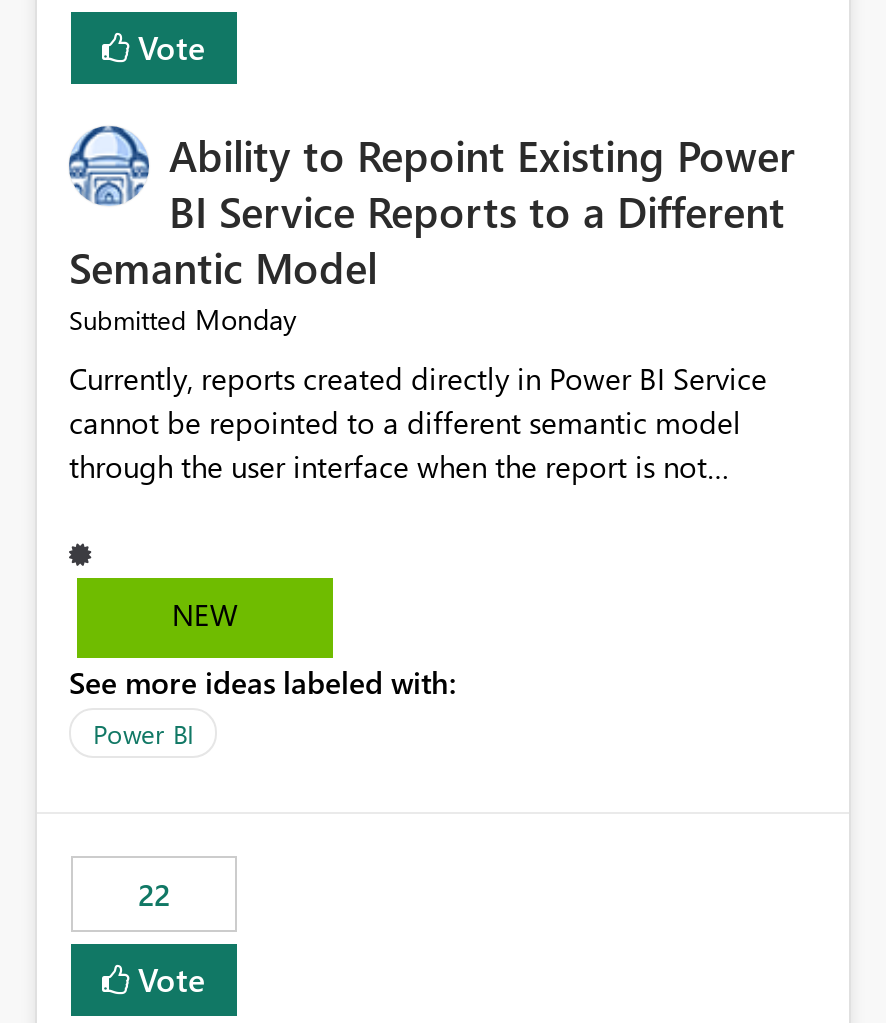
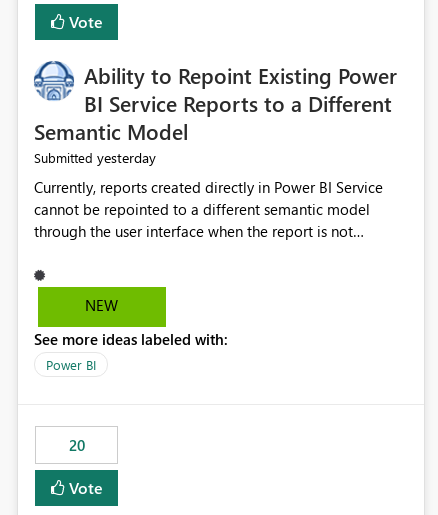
[69,301,297,339] Submitted Monday -> [34,148,156,167] Submitted yesterday
[138,875,170,915] 22 -> [68,435,84,455] 20

